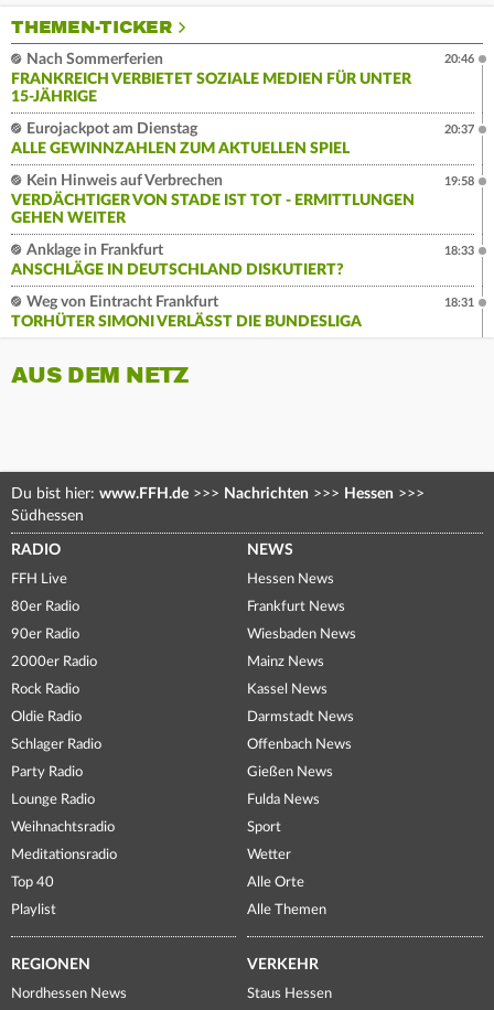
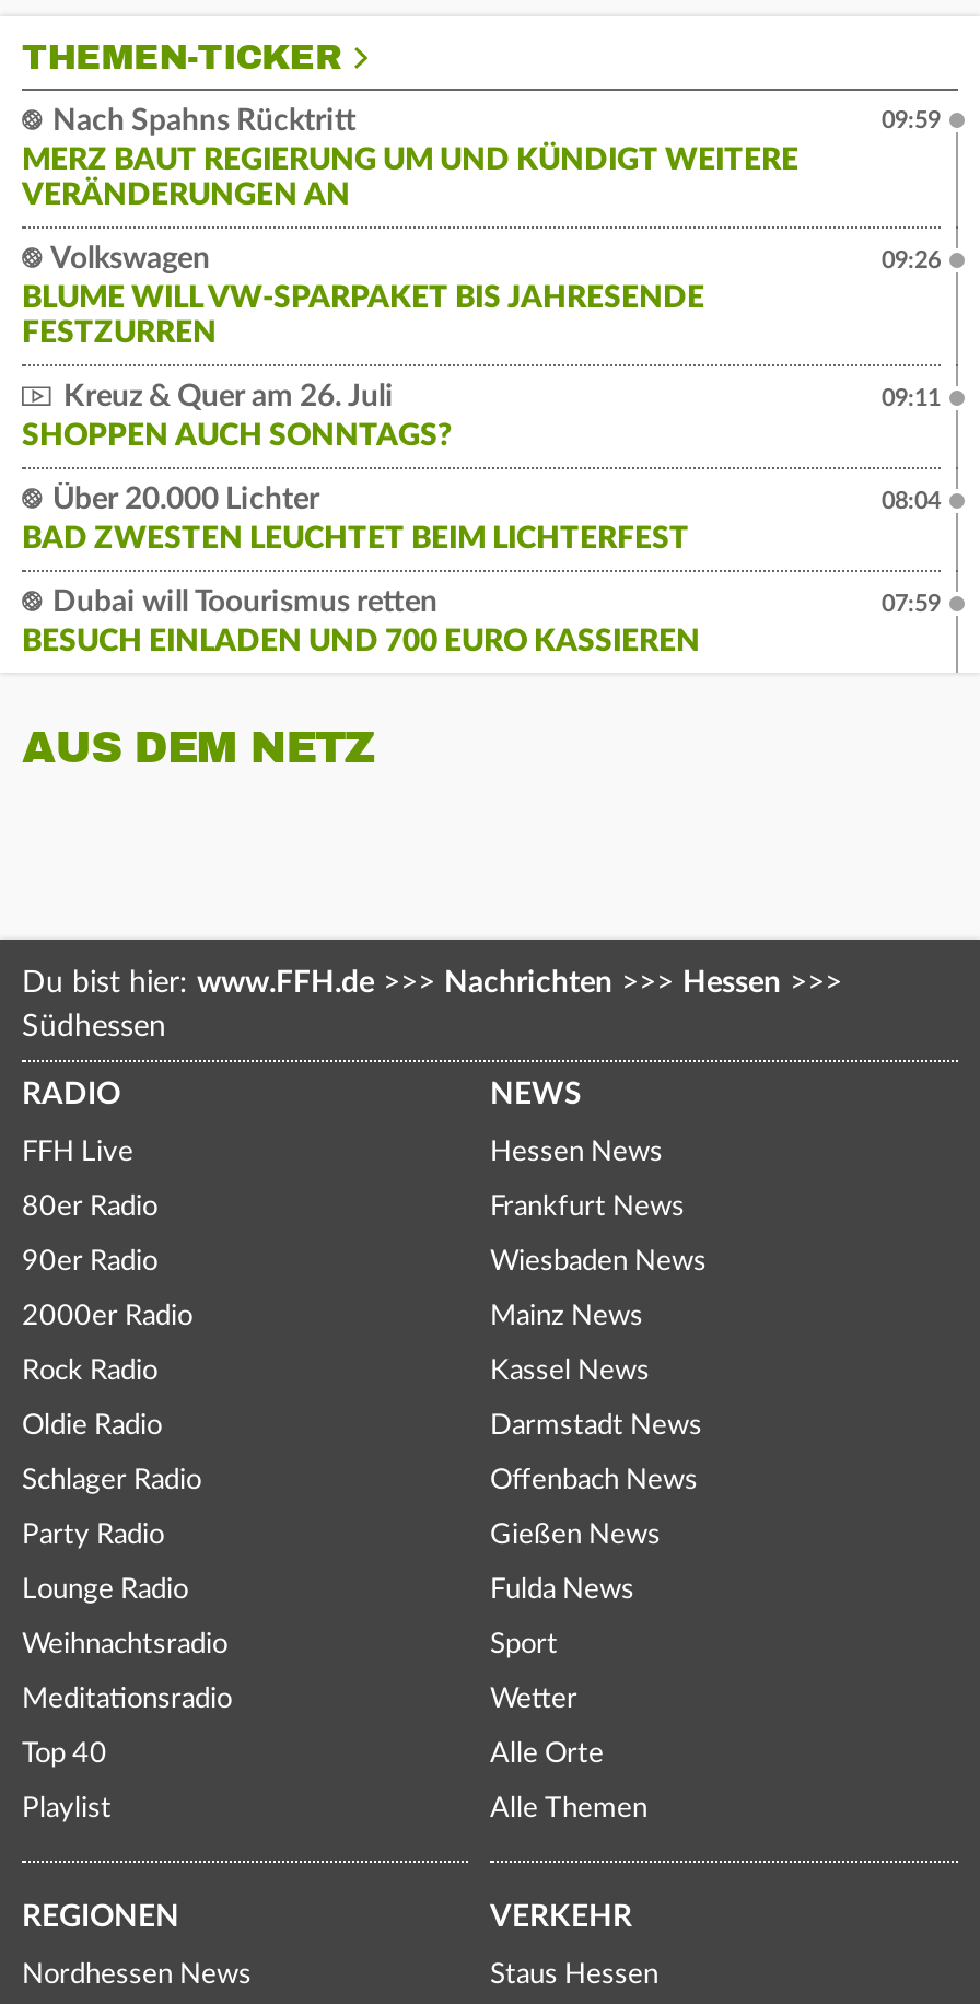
[11,52,411,105] Nach Sommerferien | FRANKREICH VERBIETET SOZIALE MEDIEN FÜR UNTER | 15-JÄHRIGE -> [22,107,798,212] Nach Spahns Rücktritt | MERZ BAUT REGIERUNG UM UND KÜNDIGT WEITERE | VERÄNDERUNGEN AN
[444,53,474,65] 20:46 -> [882,109,941,133] 09:59
[11,122,350,157] Eurojackpot am Dienstag | ALLE GEWINNZAHLEN ZUM AKTUELLEN SPIEL -> [22,244,704,349] Volkswagen | BLUME WILL VW-SPARPAKET BIS JAHRESENDE | FESTZURREN
[444,124,474,136] 20:37 -> [882,249,941,273] 09:26
[11,173,415,226] Kein Hinweis auf Verbrechen | VERDÄCHTIGER VON STADE IST TOT - ERMITTLUNGEN | GEHEN WEITER -> [22,382,453,452] Kreuz & Quer am 26. Juli | SHOPPEN AUCH SONNTAGS?
[444,176,474,188] 19:58 -> [882,387,941,411] 09:11
[11,243,344,278] Anklage in Frankfurt | ANSCHLÄGE IN DEUTSCHLAND DISKUTIERT? -> [22,485,689,555] Über 20.000 Lichter | BAD ZWESTEN LEUCHTET BEIM LICHTERFEST
[444,245,474,257] 18:33 -> [882,489,941,513] 08:04
[11,295,362,330] Weg von Eintracht Frankfurt | TORHÜTER SIMONI VERLÄSST DIE BUNDESLIGA -> [22,588,700,658] Dubai will Toourismus retten | BESUCH EINLADEN UND 700 EURO KASSIEREN
[444,297,474,309] 18:31 -> [882,592,941,616] 07:59

